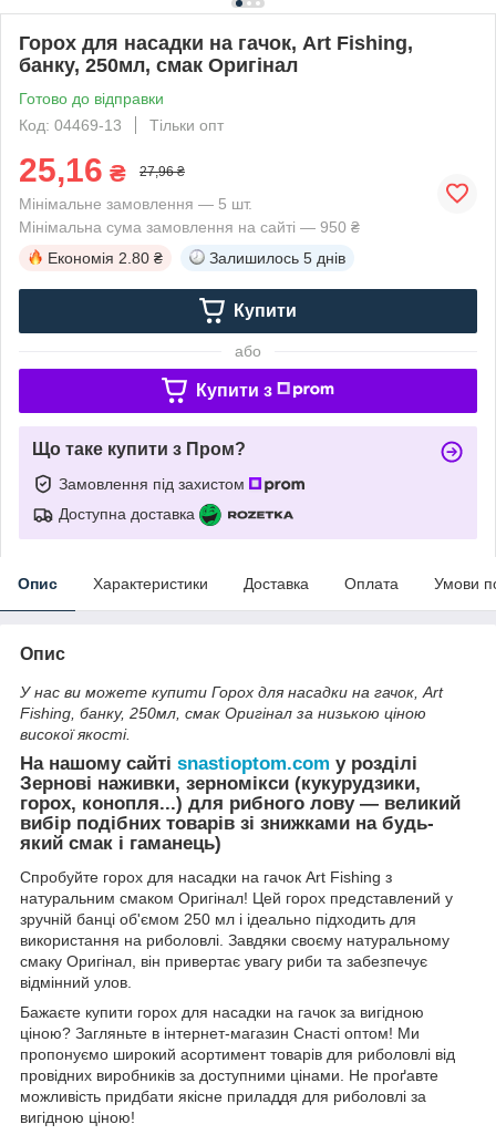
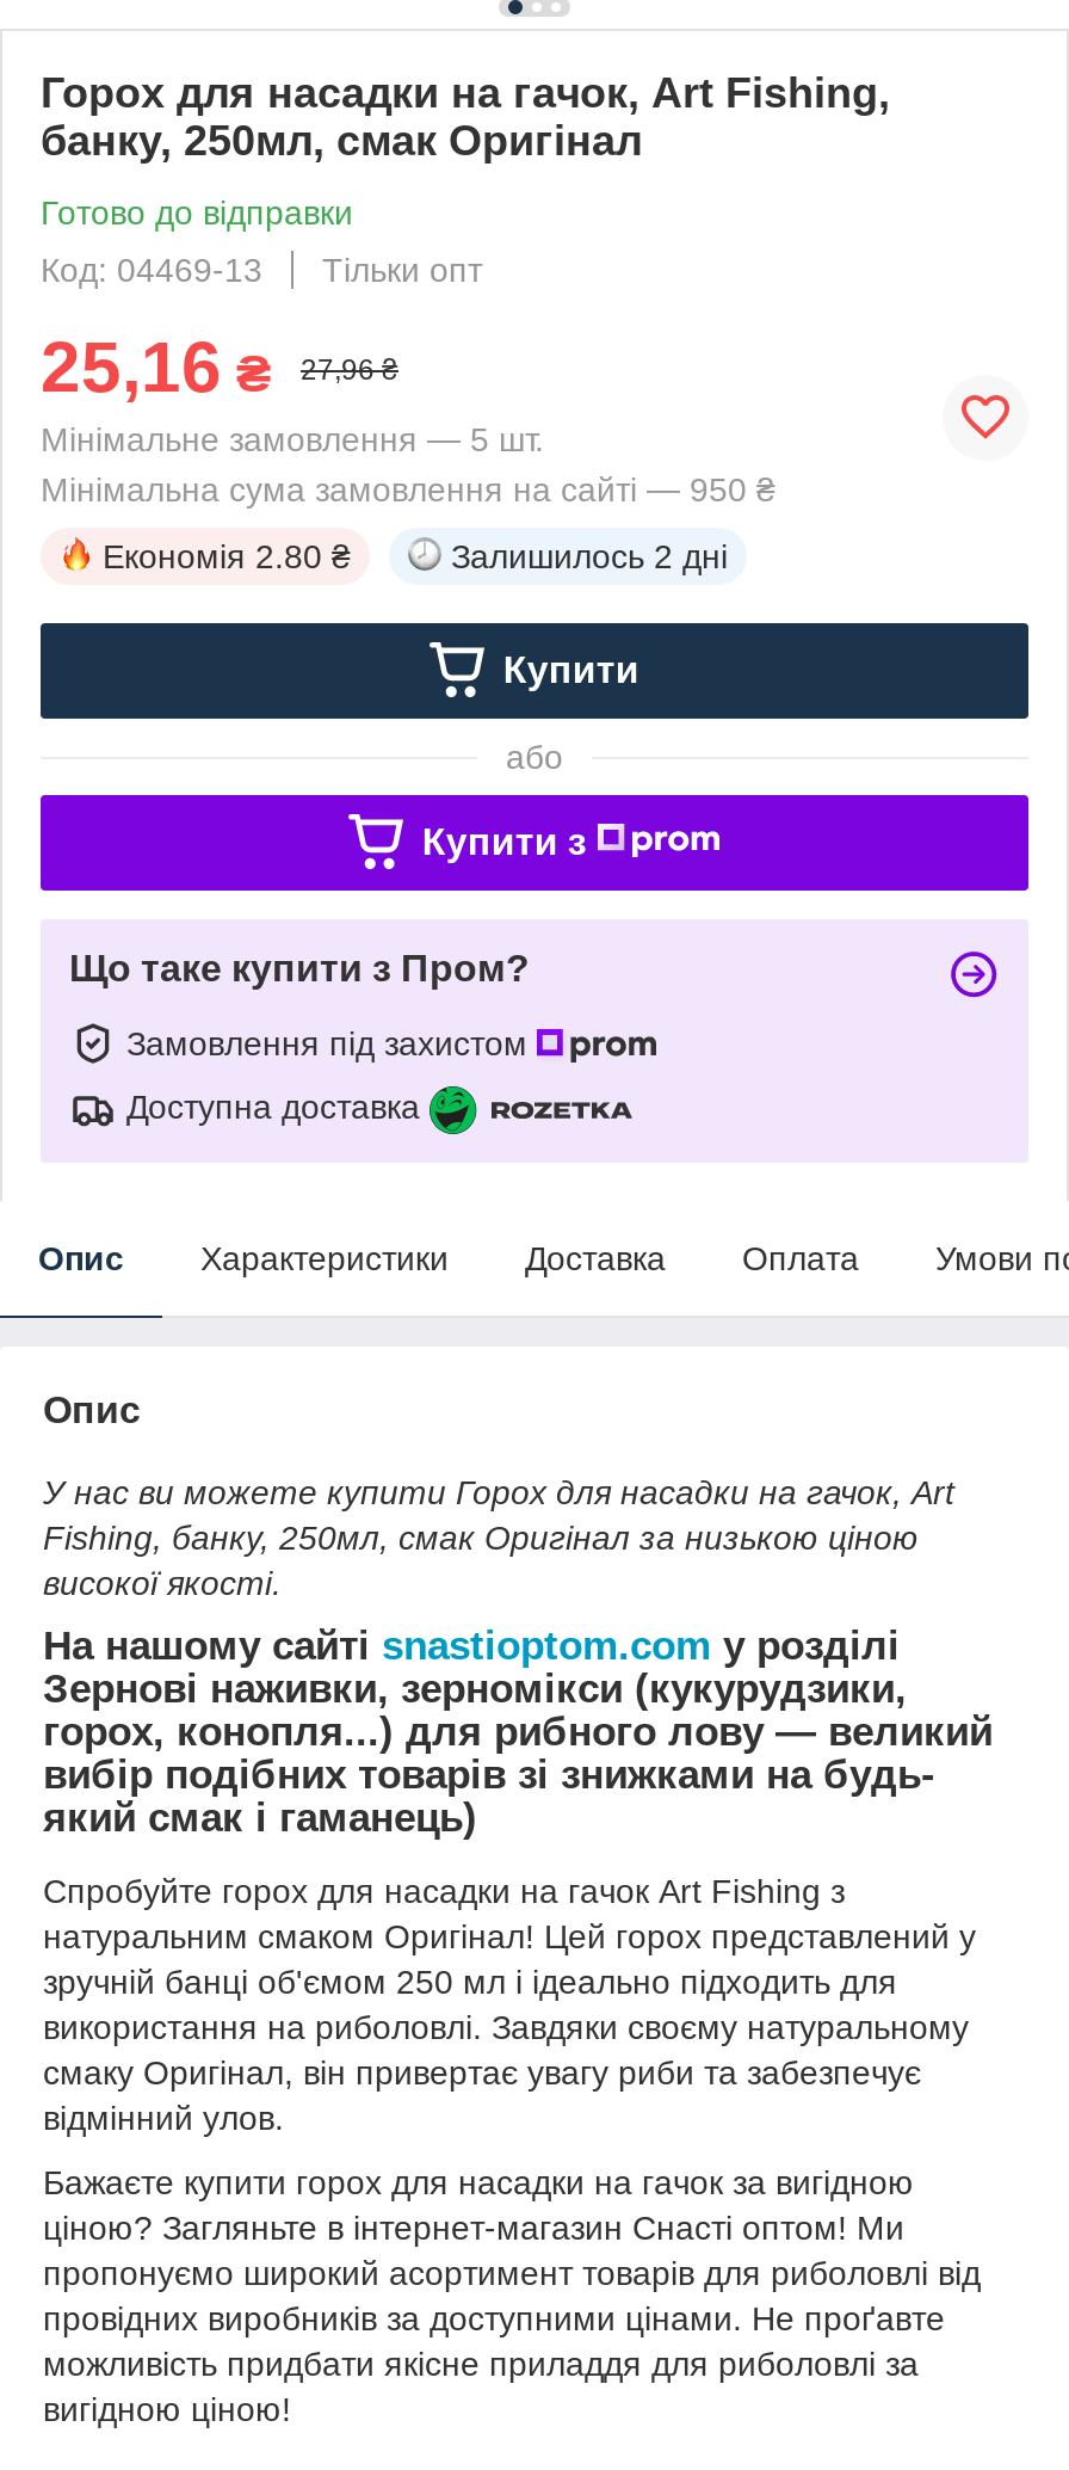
[209,249,345,267] Залишилось 5 днів -> [451,537,728,575] Залишилось 2 дні

